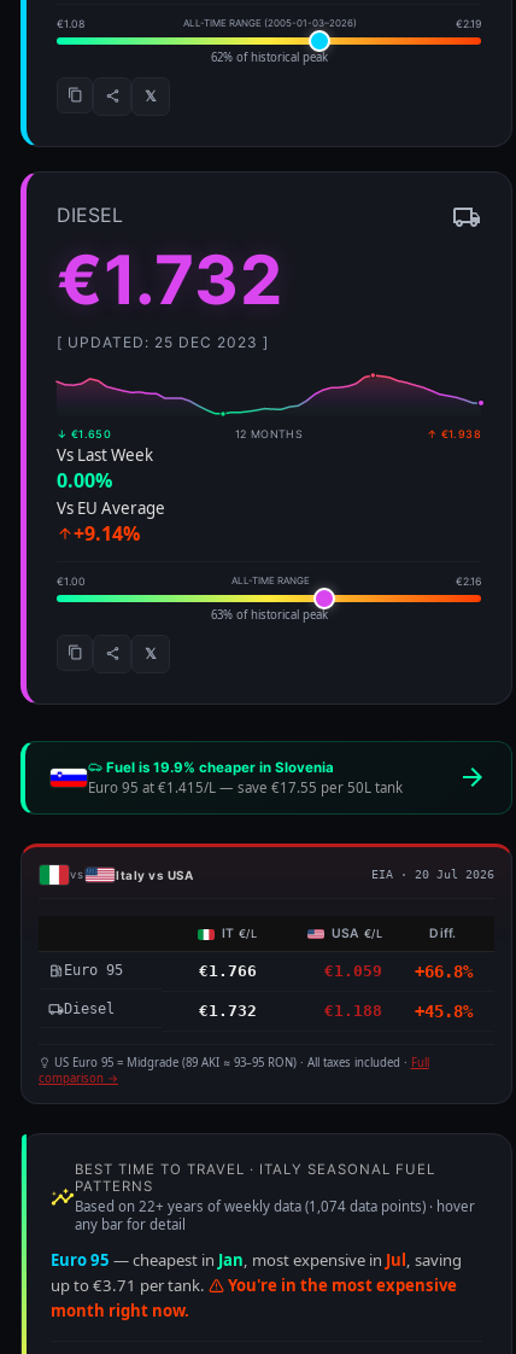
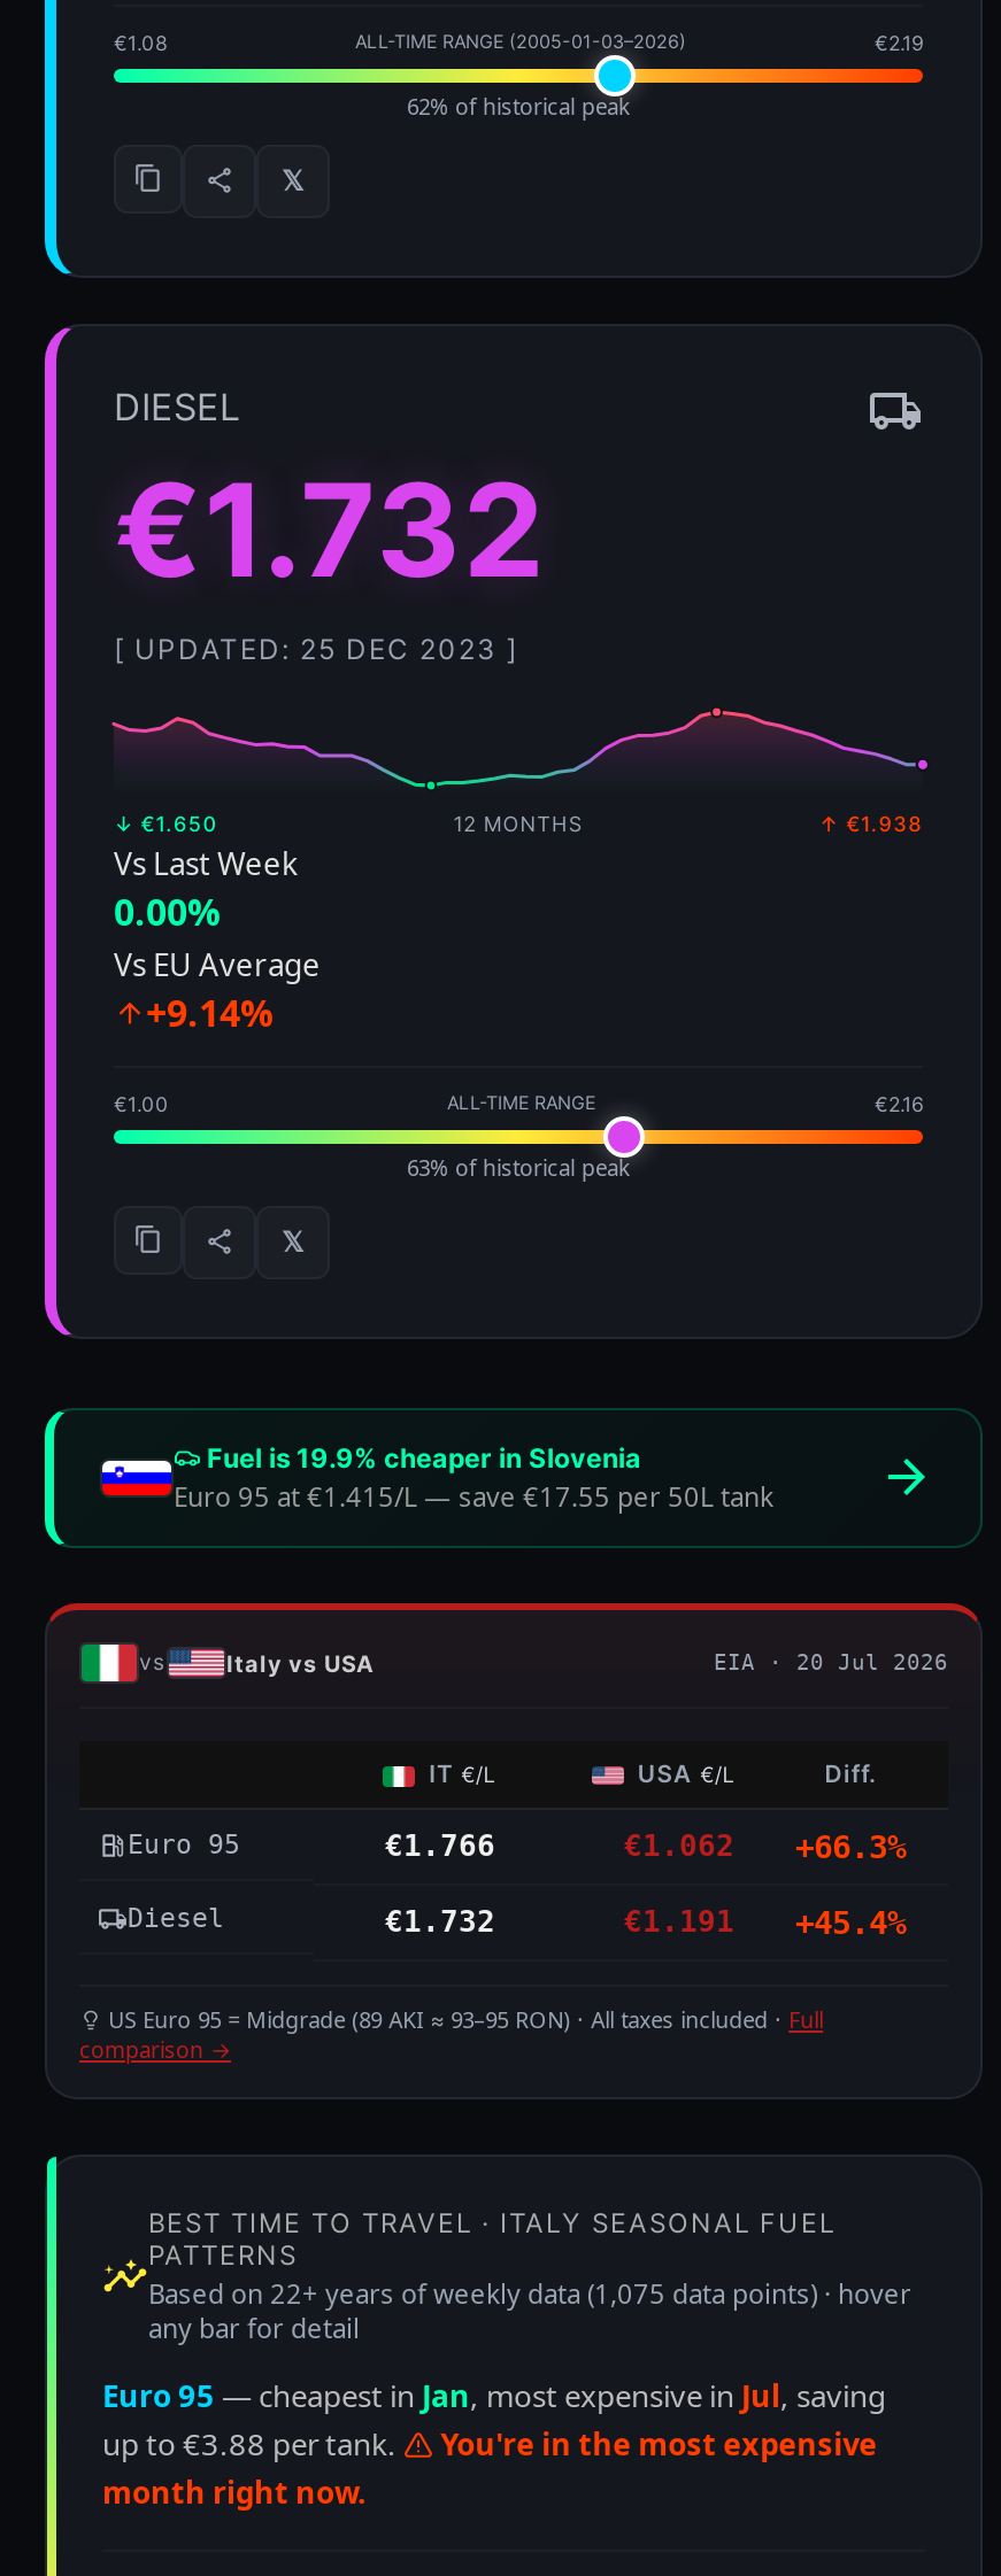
[324,962,382,980] €1.059 -> [624,1828,734,1863] €1.062
[414,962,472,981] +66.8% -> [795,1828,906,1865] +66.3%
[324,1002,382,1020] €1.188 -> [624,1904,734,1939] €1.191
[414,1002,472,1021] +45.8% -> [795,1904,906,1941] +45.4%
[75,1197,475,1215] Based on 22+ years of weekly data (1,074 data points) · hover -> [148,2276,911,2311] Based on 22+ years of weekly data (1,075 data points) · hover
[51,1274,457,1296] up to €3.71 per tank. You're in the most expensive -> [102,2423,877,2465] up to €3.88 per tank. You're in the most expensive

